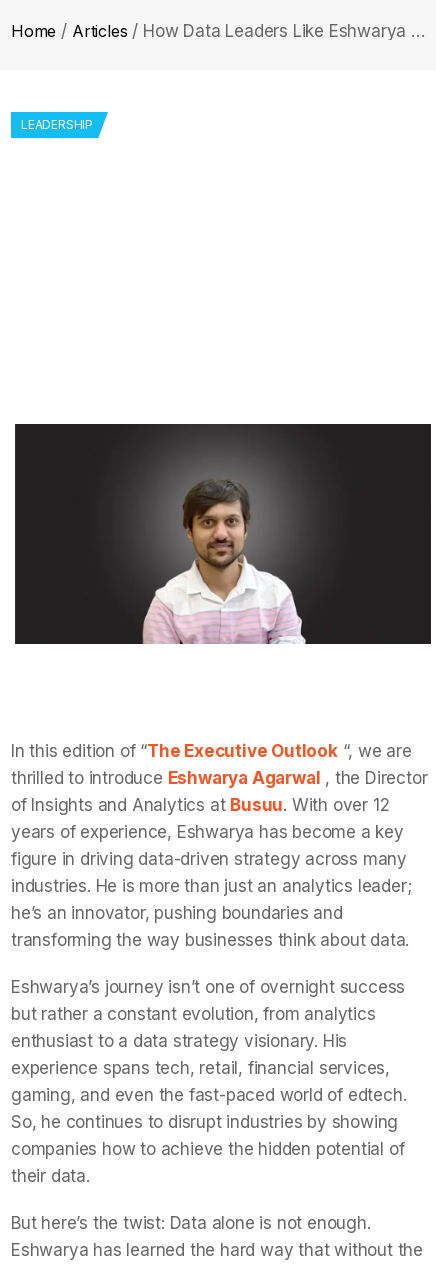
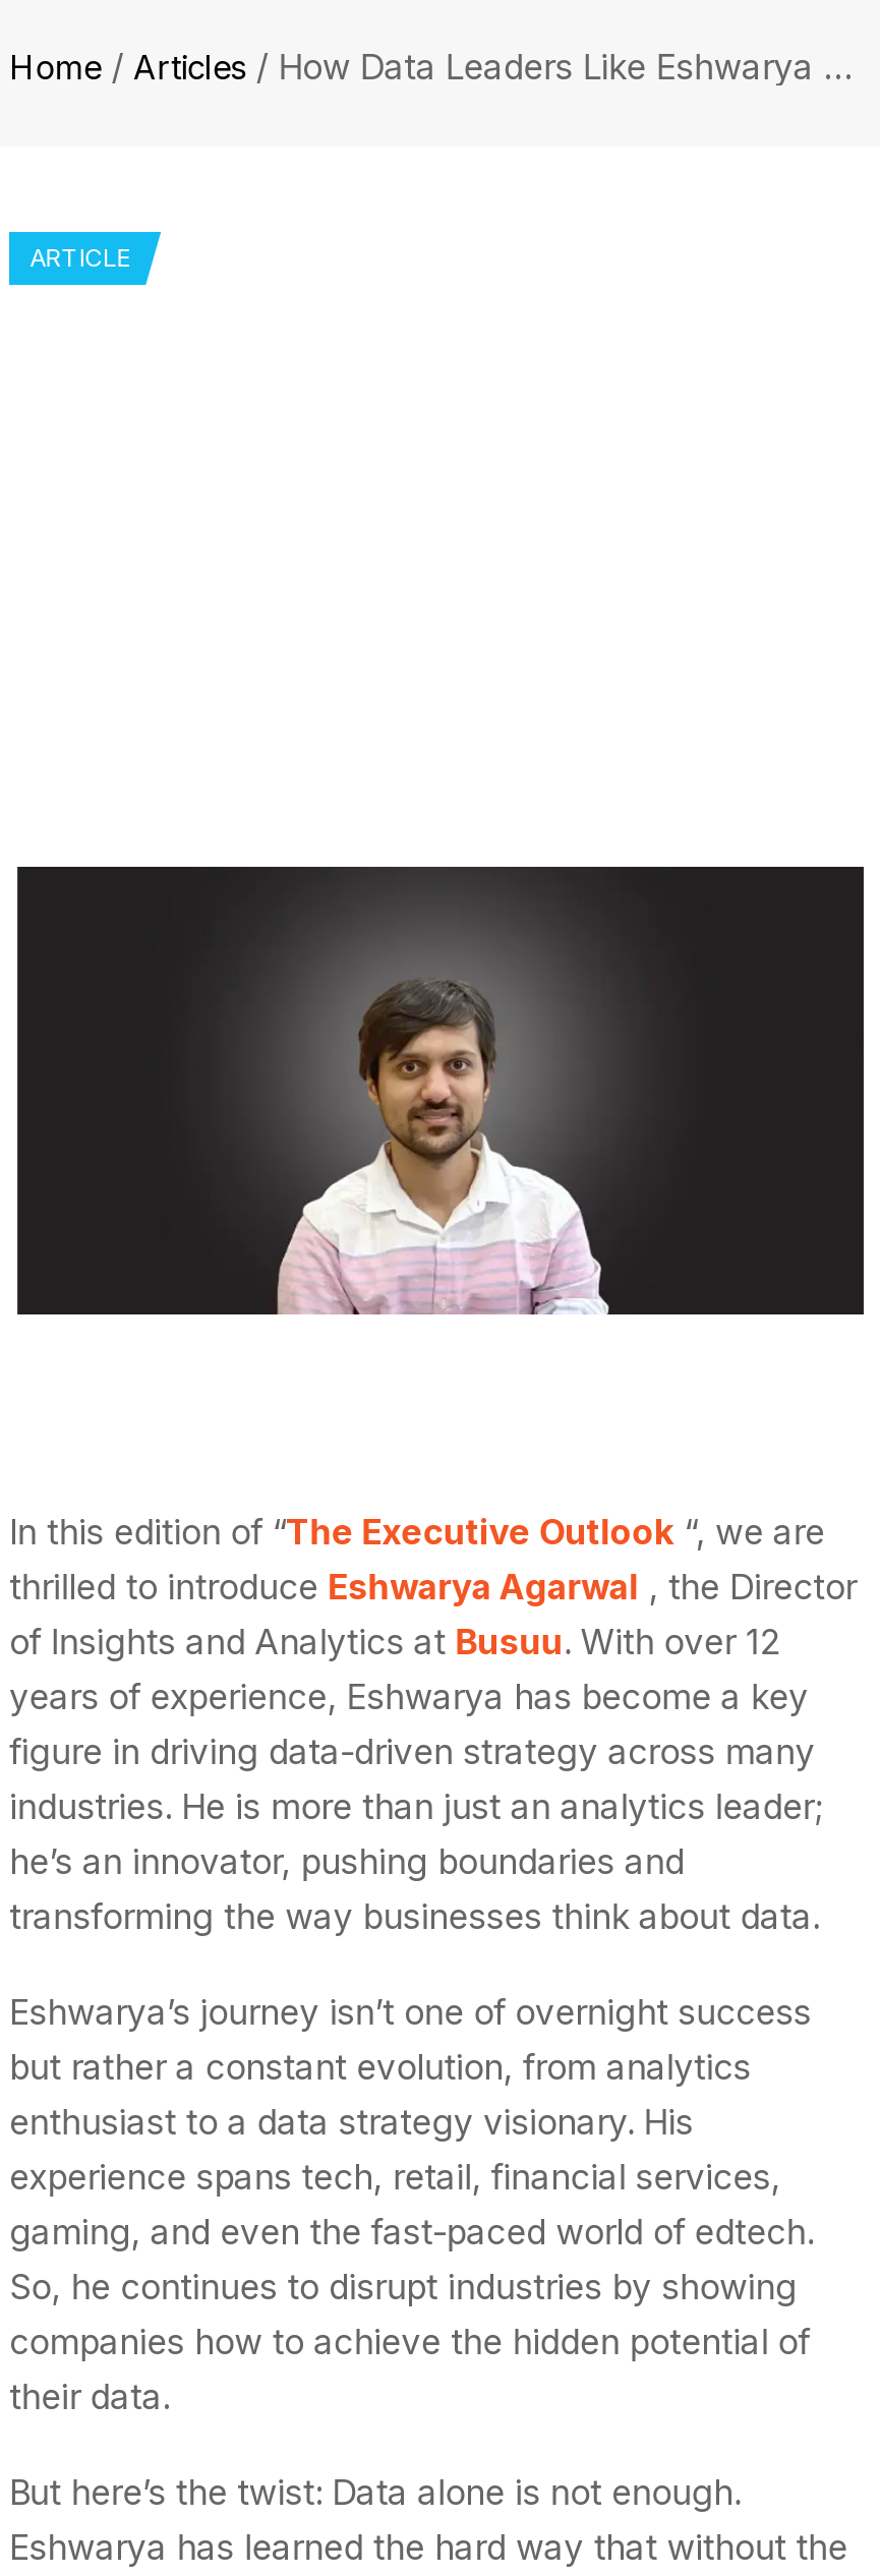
[21,117,93,132] LEADERSHIP -> [30,242,130,273] ARTICLE

